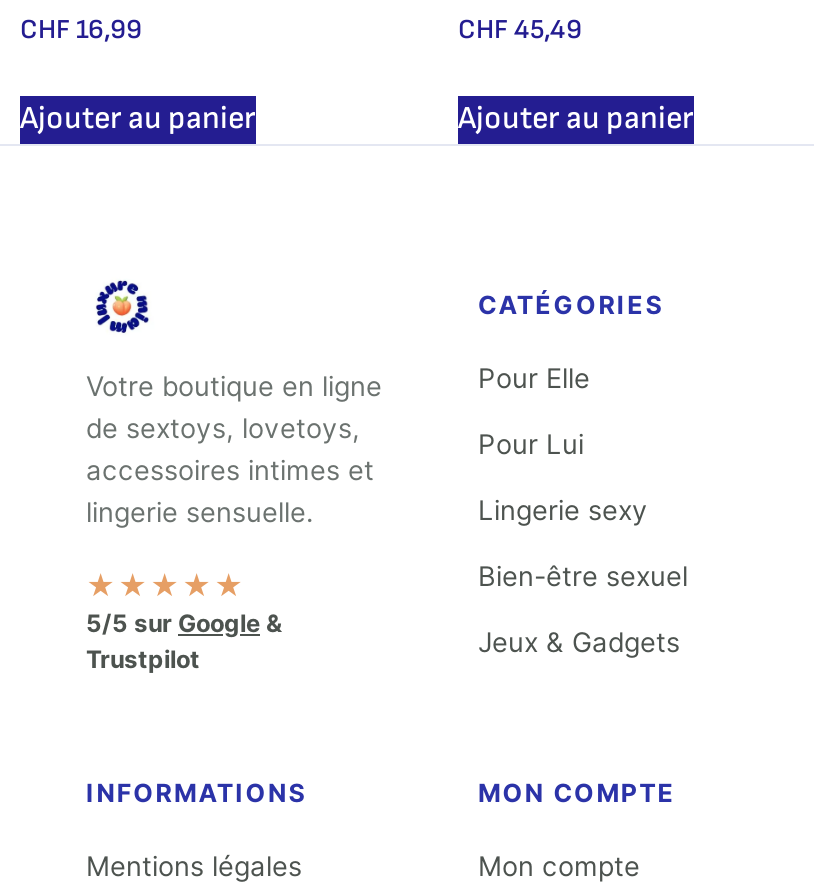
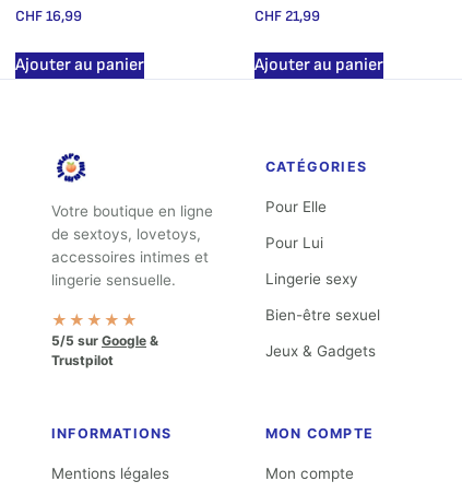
[458,15,582,47] CHF 45,49 -> [254,8,320,26] CHF 21,99

